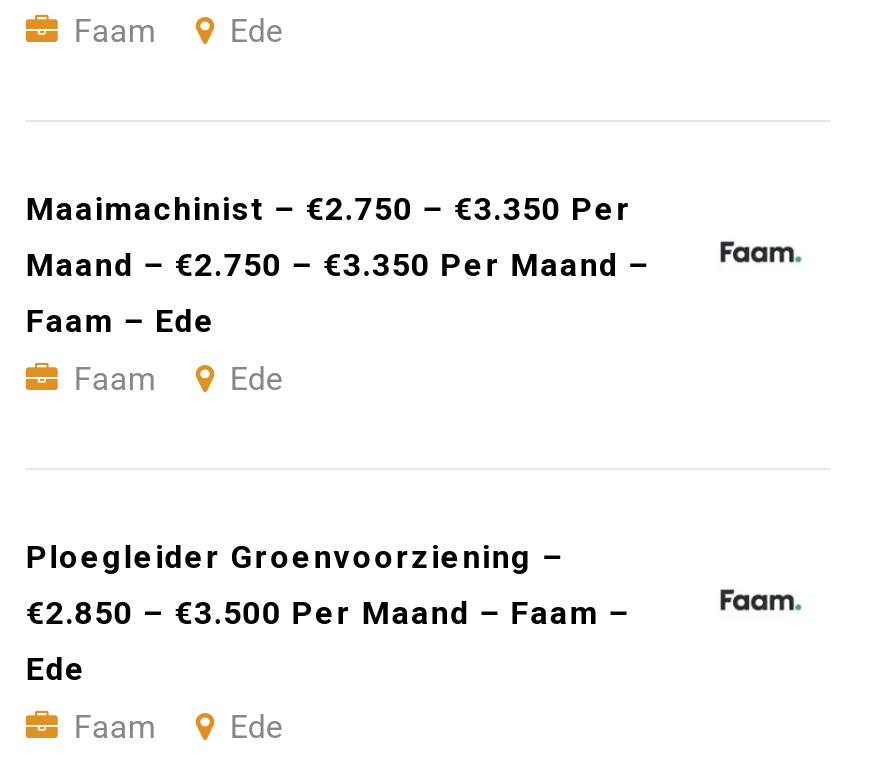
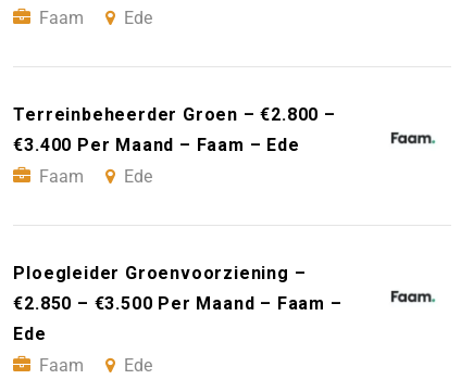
[26,189,650,339] Maaimachinist – €2.750 – €3.350 Per | Maand – €2.750 – €3.350 Per Maand – | Faam – Ede -> [13,105,336,156] Terreinbeheerder Groen – €2.800 – | €3.400 Per Maand – Faam – Ede

